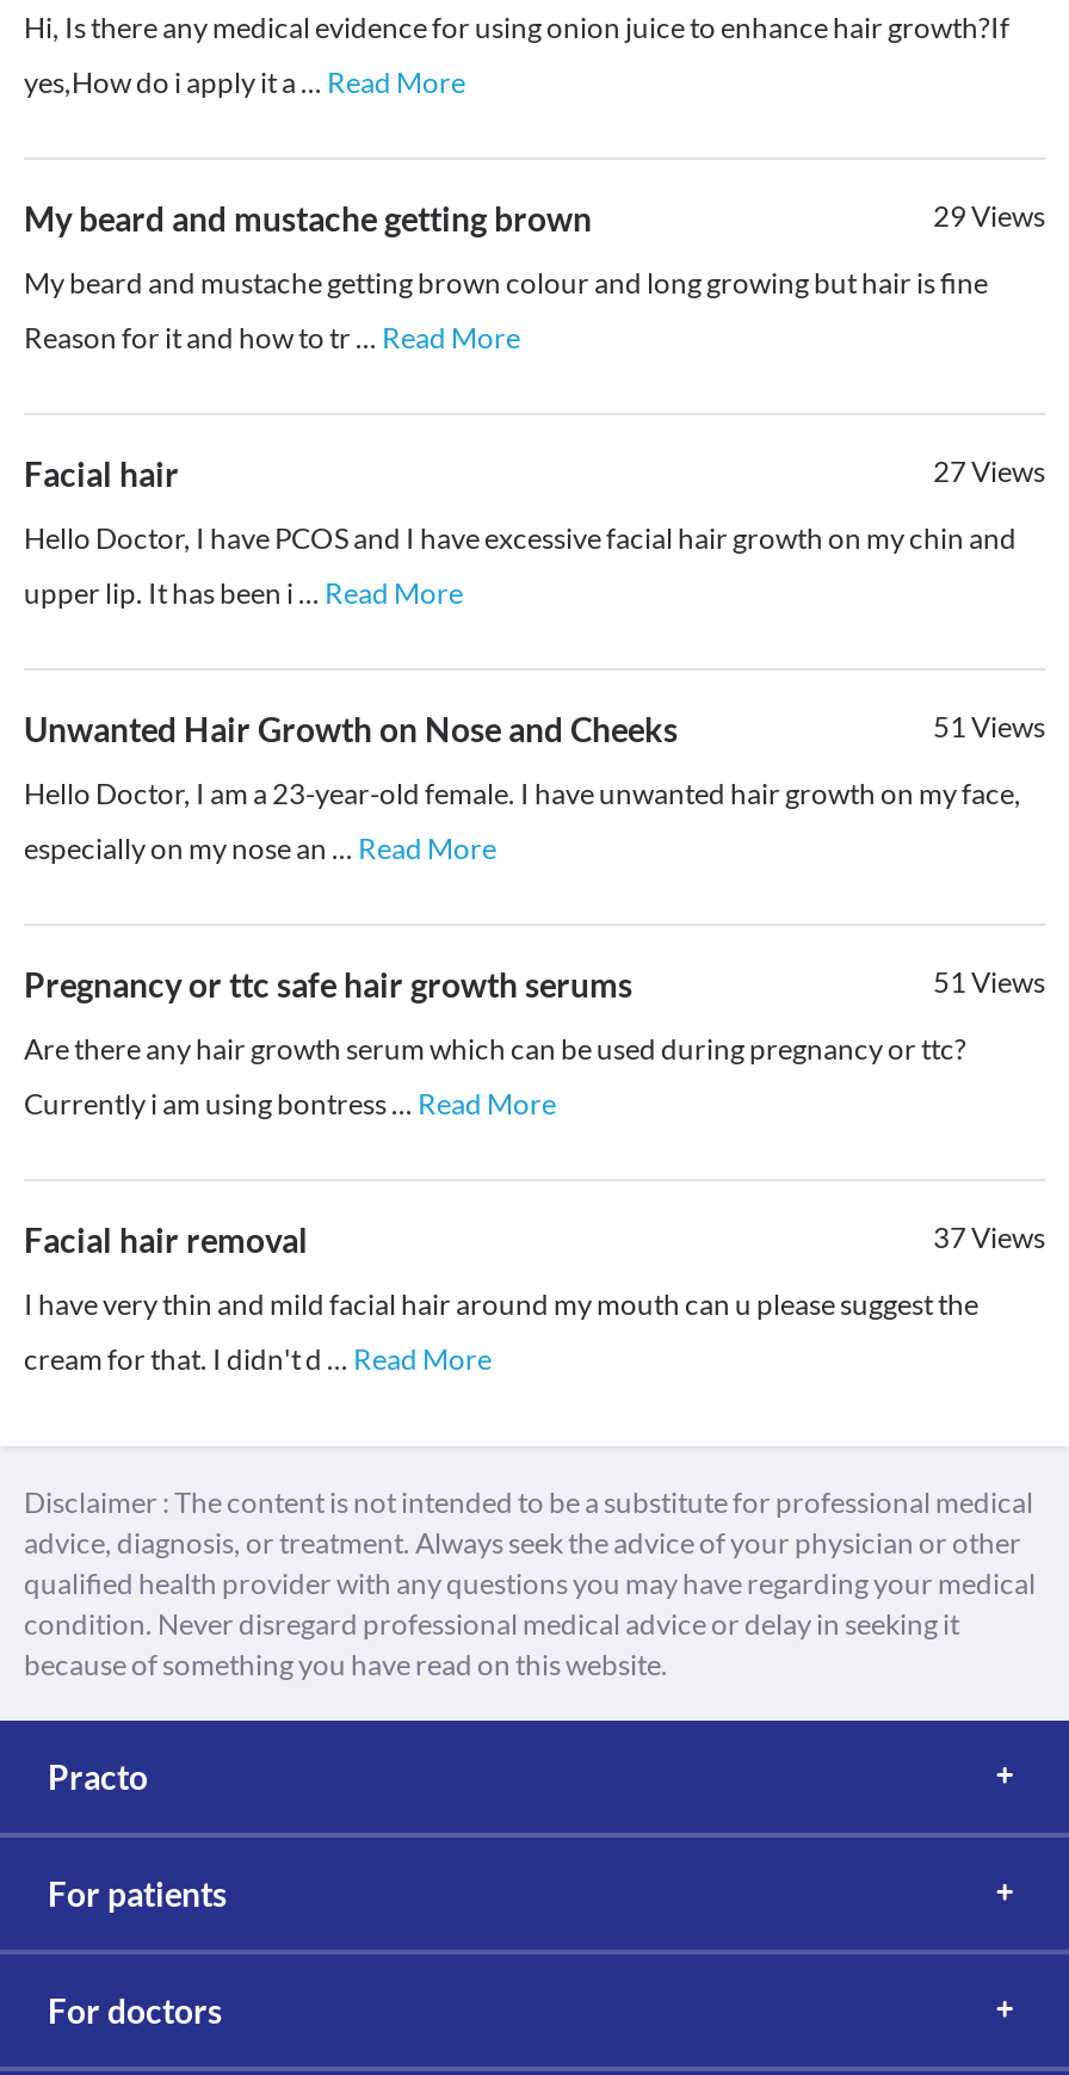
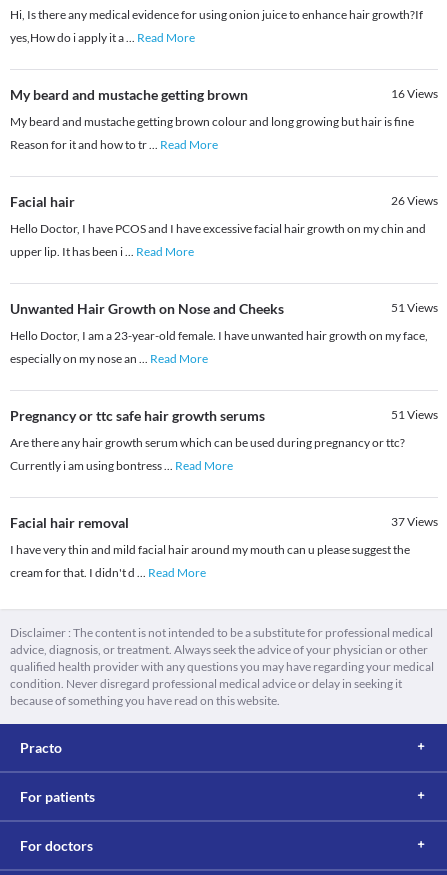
[933,199,1045,235] 29Views -> [391,86,438,101] 16Views
[933,454,1045,490] 27Views -> [391,193,438,208] 26Views

